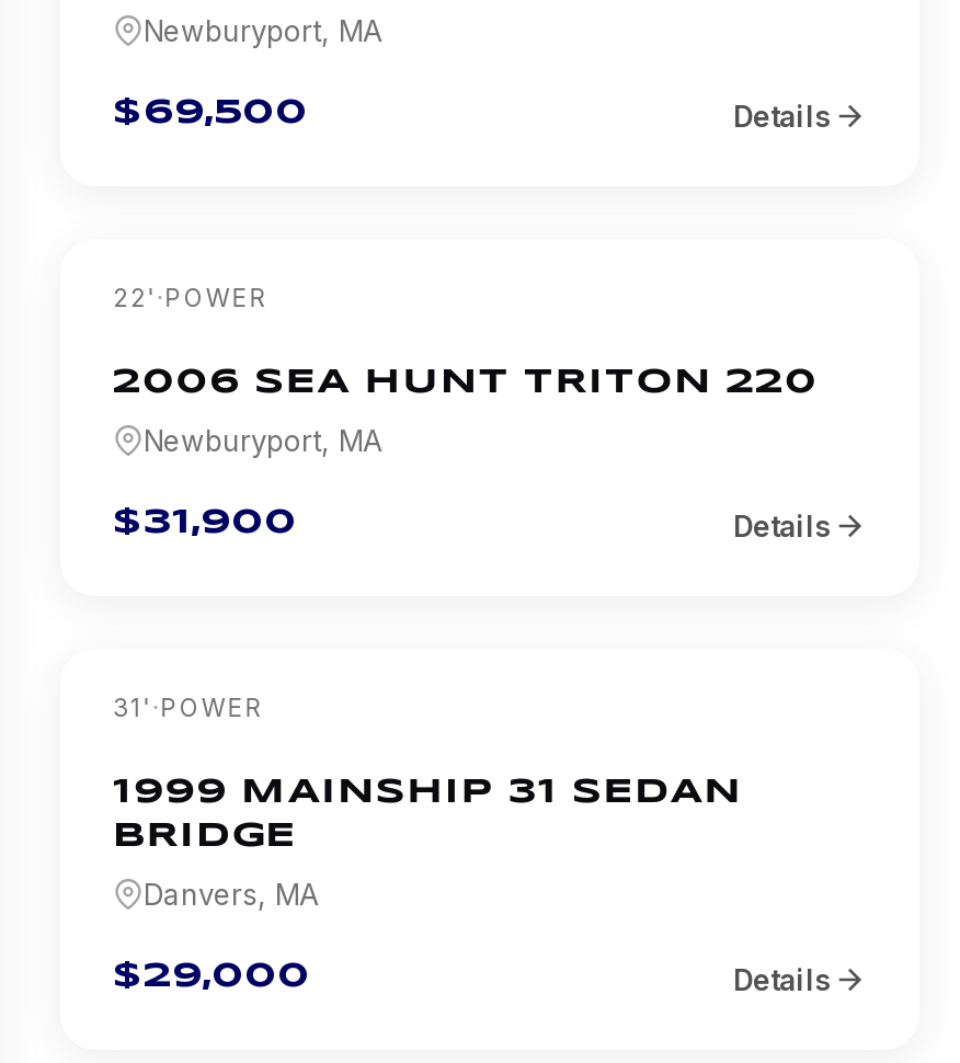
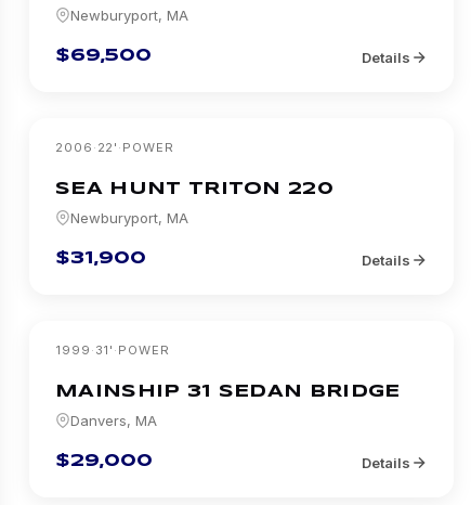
[113,283,269,313] 22 ' · POWER -> [55,140,174,155] 2006 · 22 ' · POWER
[113,366,818,399] 2006 SEA HUNT TRITON 220 -> [55,181,334,197] SEA HUNT TRITON 220
[113,693,264,723] 31 ' · POWER -> [55,342,170,358] 1999 · 31 ' · POWER
[113,776,742,853] 1999 MAINSHIP 31 SEDAN | BRIDGE -> [55,384,400,400] MAINSHIP 31 SEDAN BRIDGE

